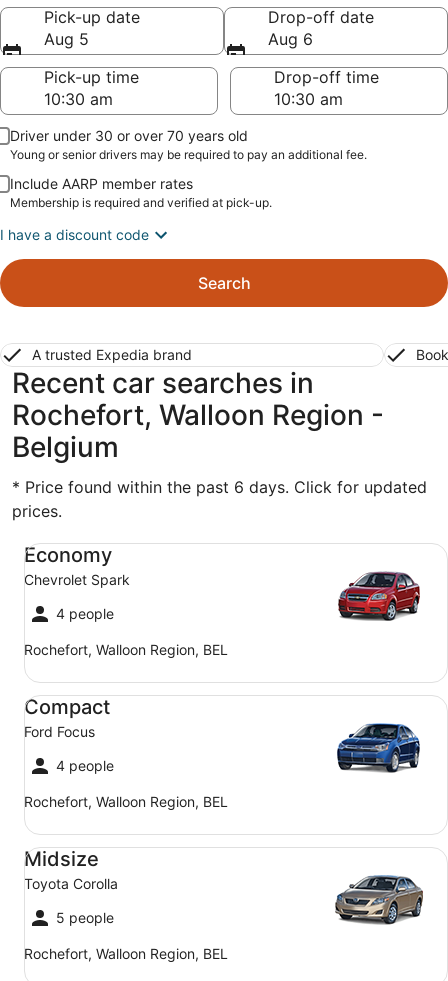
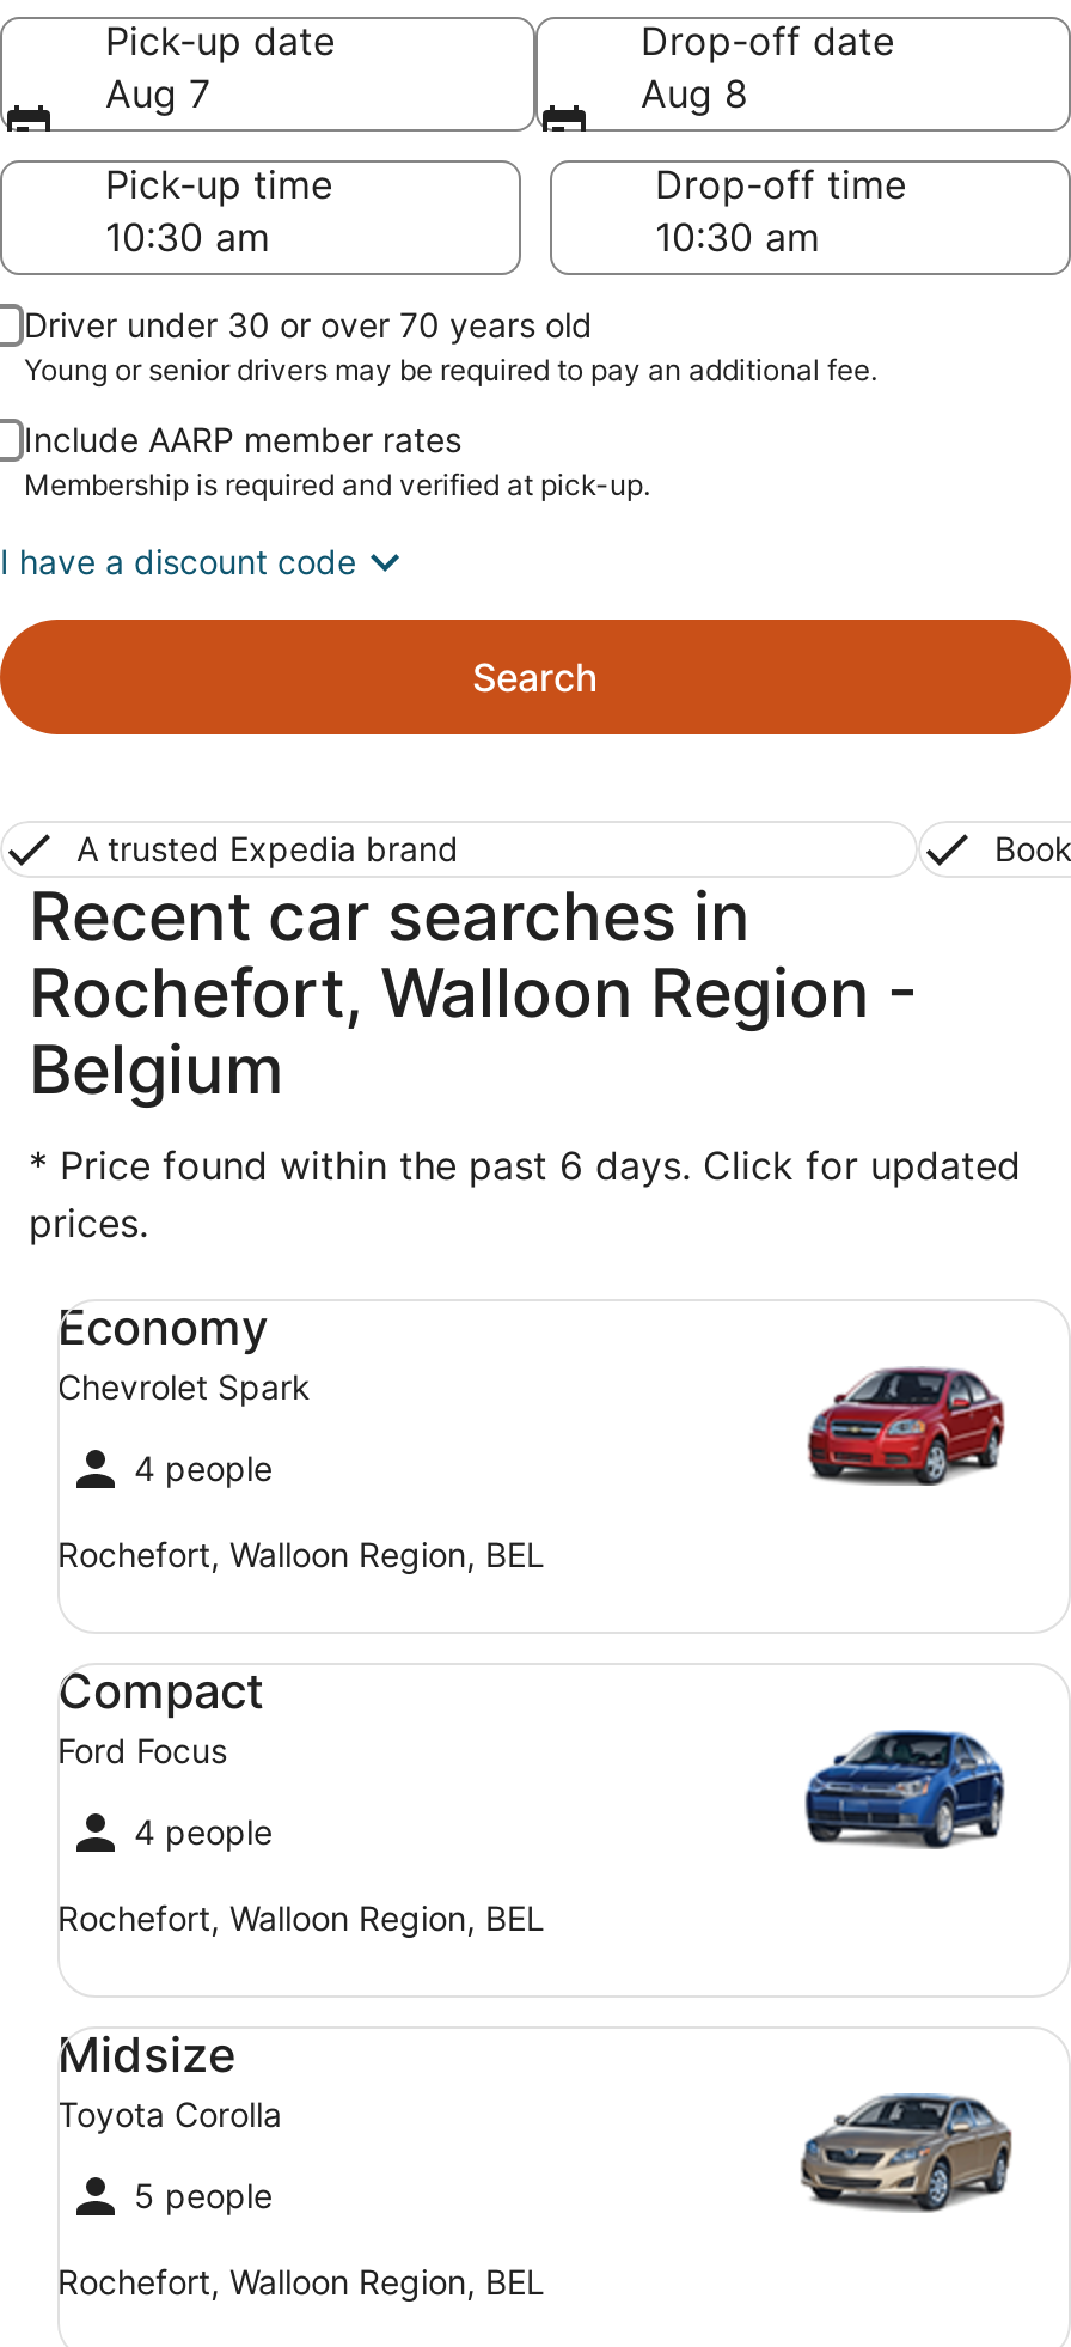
[44,29,89,49] Aug 5 -> [105,69,210,117] Aug 7
[268,29,313,49] Aug 6 -> [641,69,748,117] Aug 8

